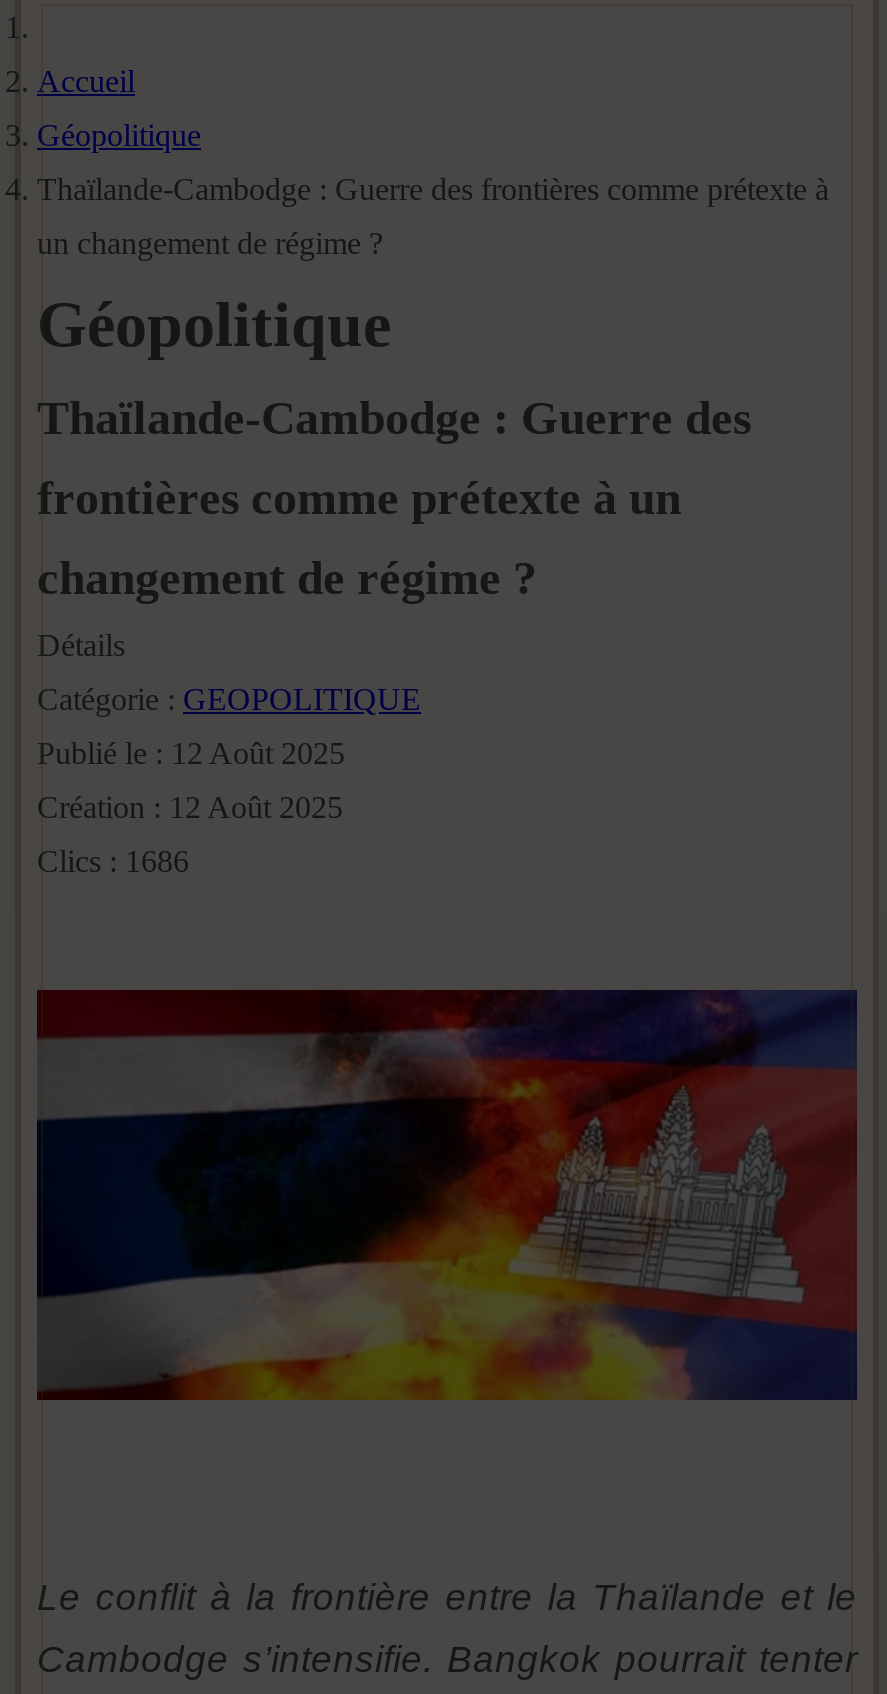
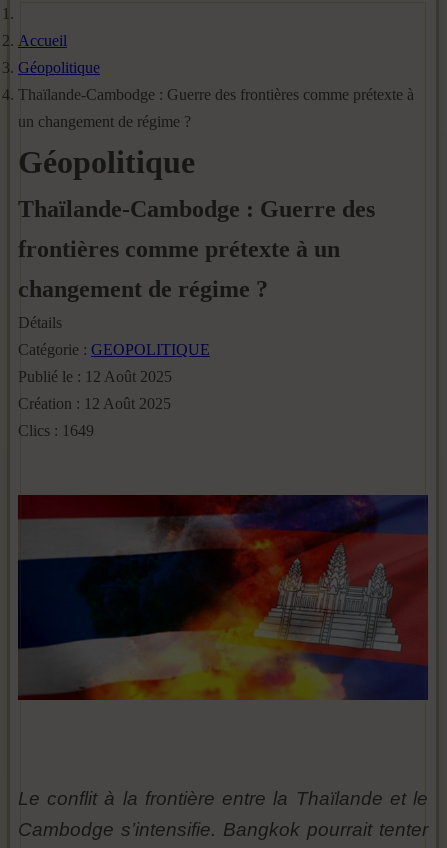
[37,844,189,878] Clics : 1686 -> [18,422,94,439] Clics : 1649

